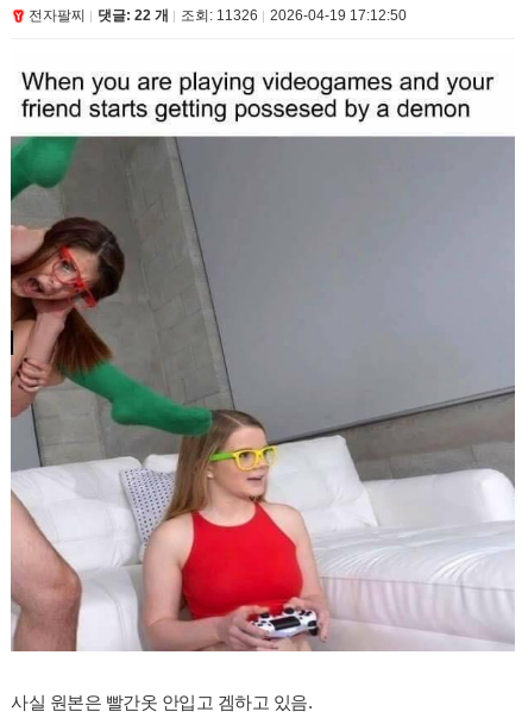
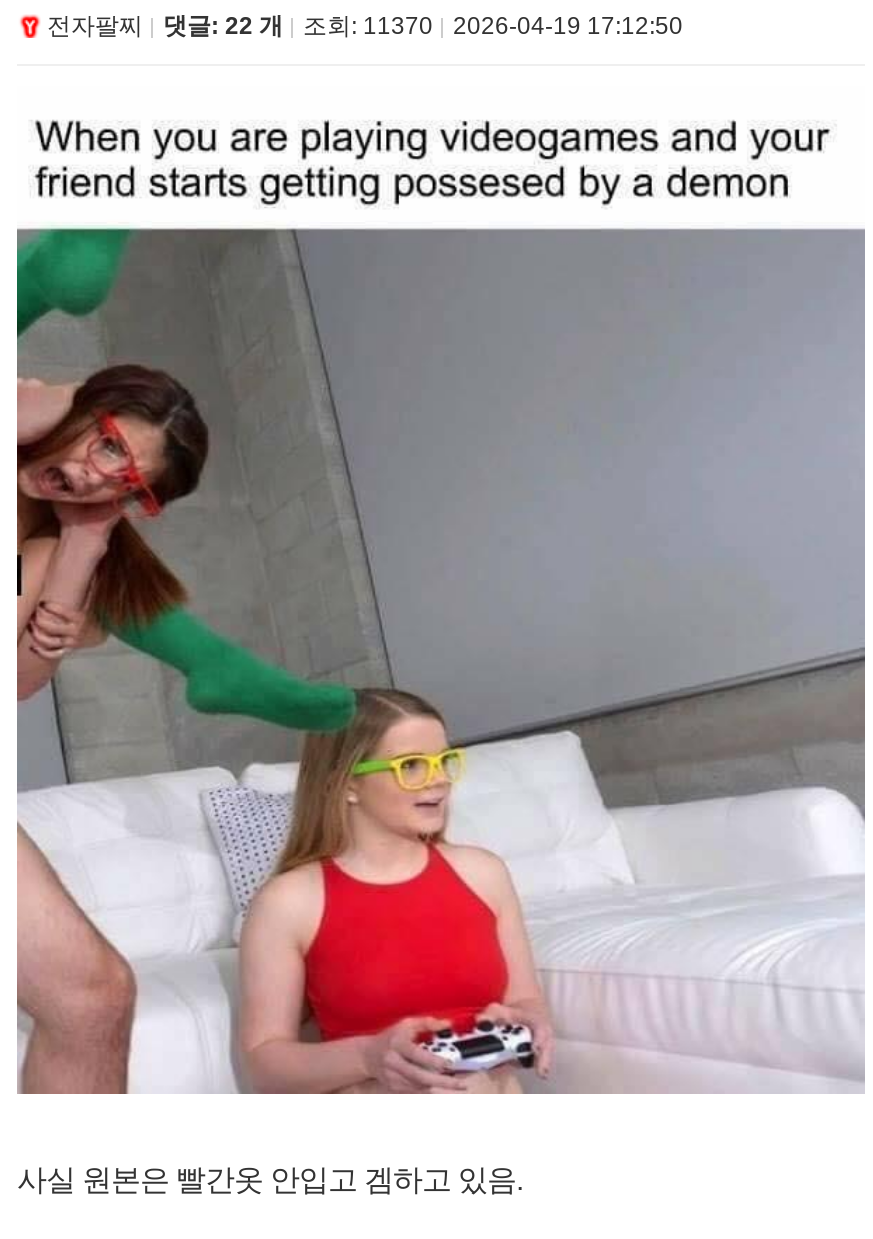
[29,7,407,24] 전자팔찌 댓글: 22 개 조회: 11326 2026-04-19 17:12:50 -> [47,12,683,40] 전자팔찌 댓글: 22 개 조회: 11370 2026-04-19 17:12:50

